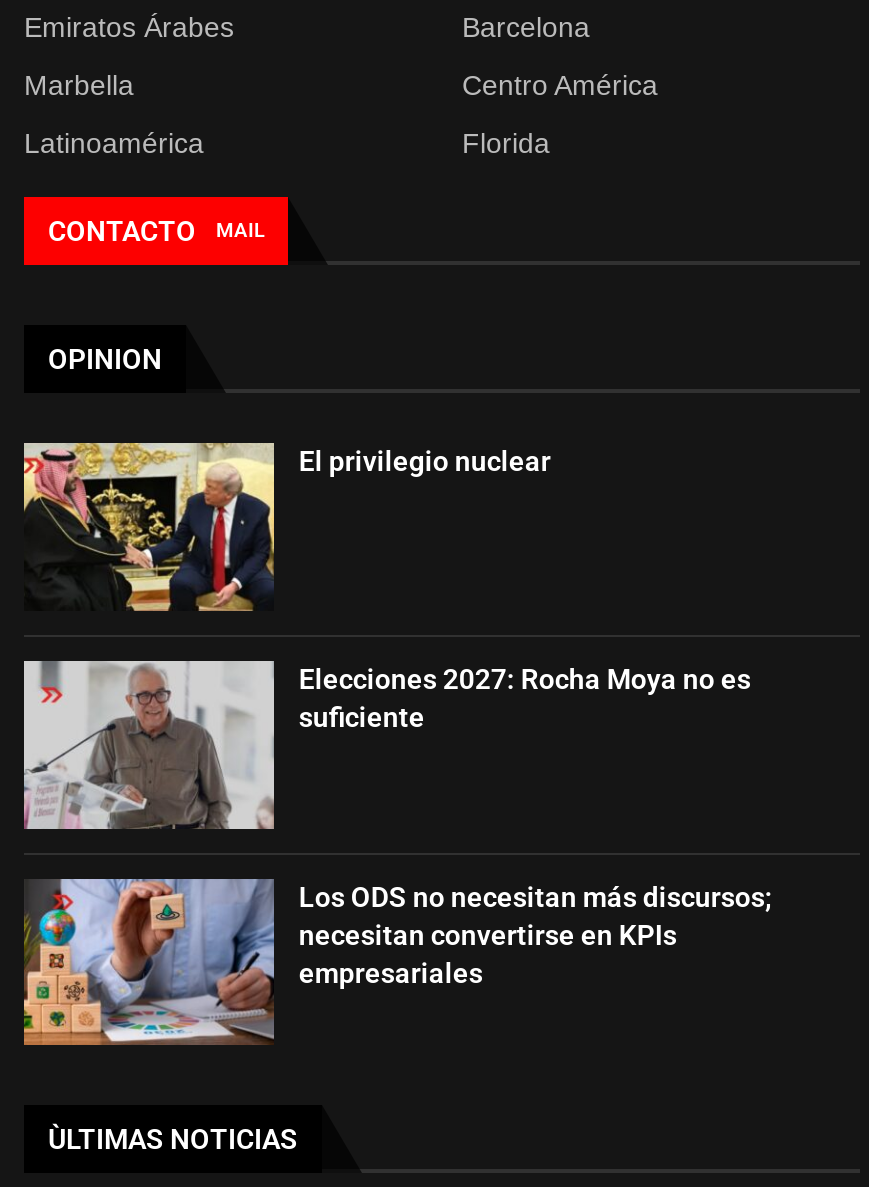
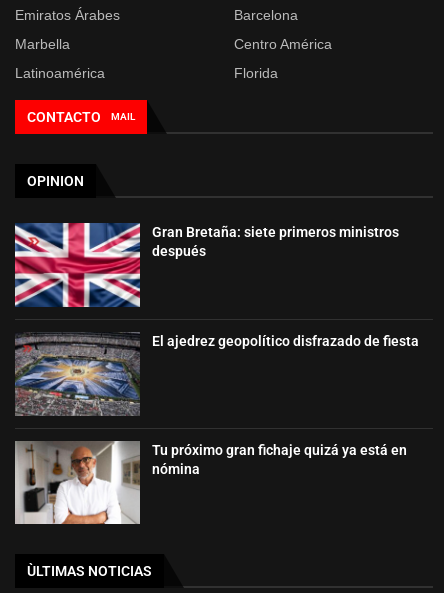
[22,441,551,613] [image] | El privilegio nuclear -> [14,222,399,308] [image] | Gran Bretaña: siete primeros ministros | después
[22,659,751,829] [image] | Elecciones 2027: Rocha Moya no es | suficiente -> [15,332,419,416] [image] | El ajedrez geopolítico disfrazado de fiesta
[22,879,773,1047] [image] | Los ODS no necesitan más discursos; | necesitan convertirse en KPIs | empresariales -> [14,441,407,525] [image] | Tu próximo gran fichaje quizá ya está en | nómina

